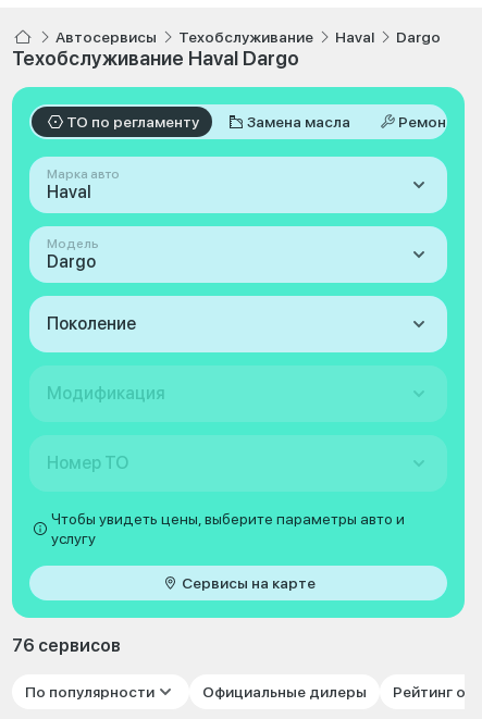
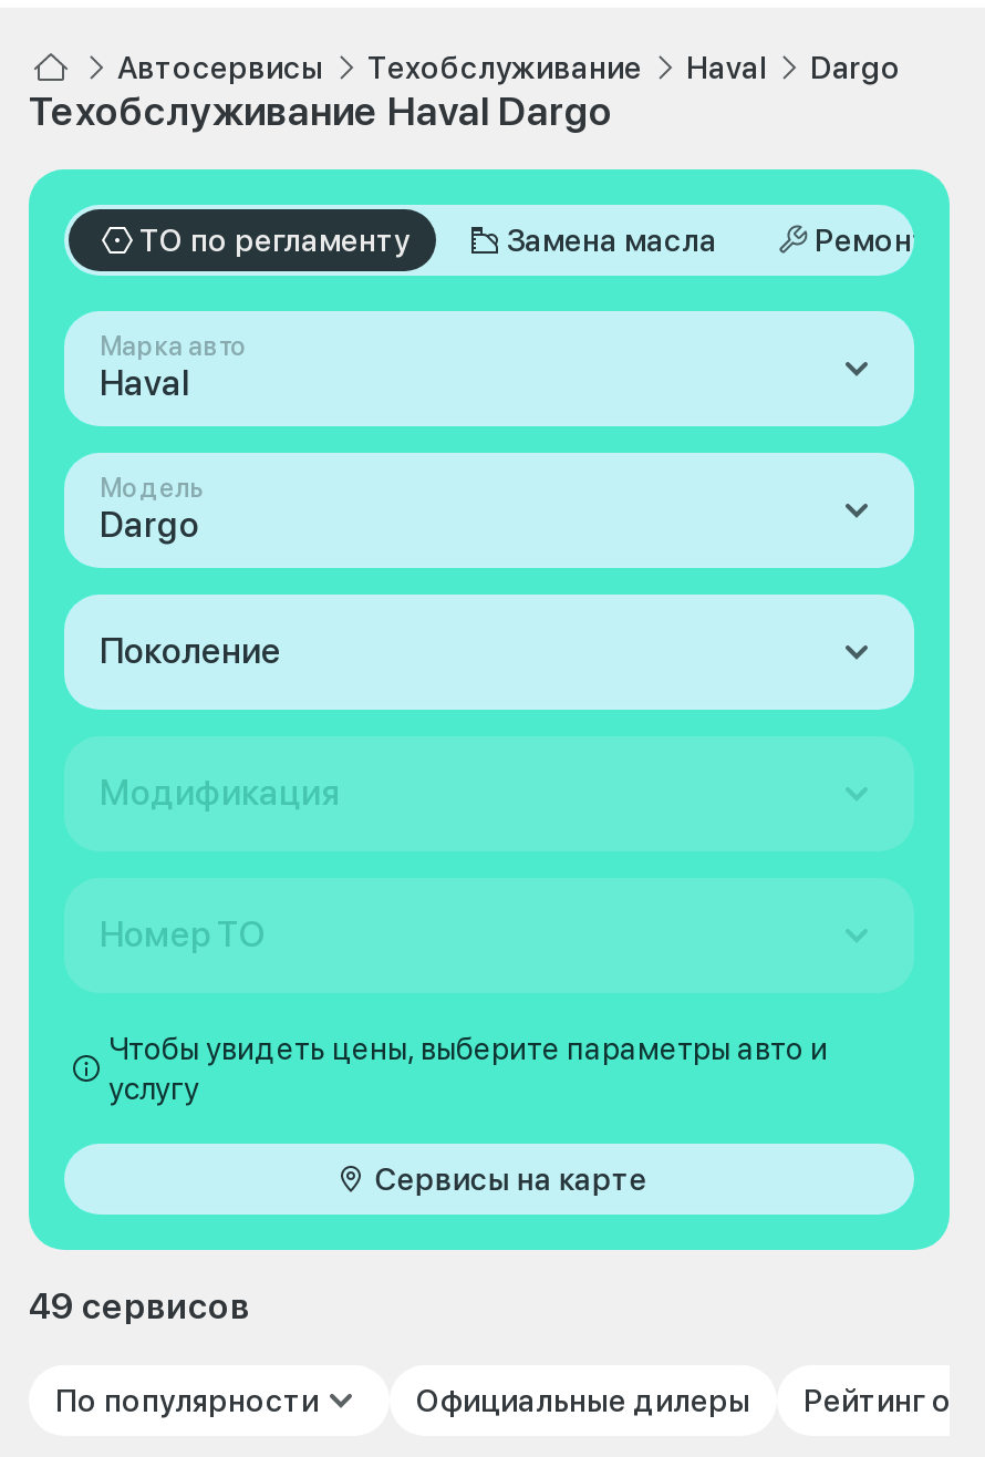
[12,635,121,656] 76 сервисов -> [29,1285,250,1327] 49 сервисов

